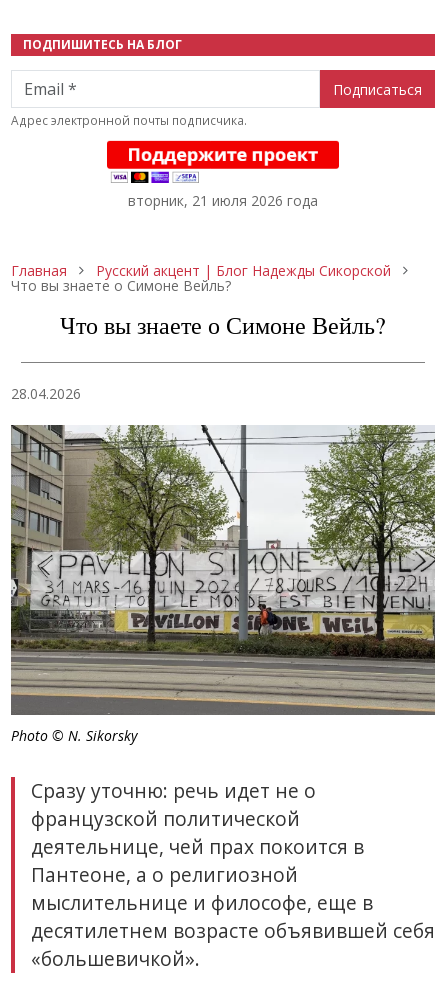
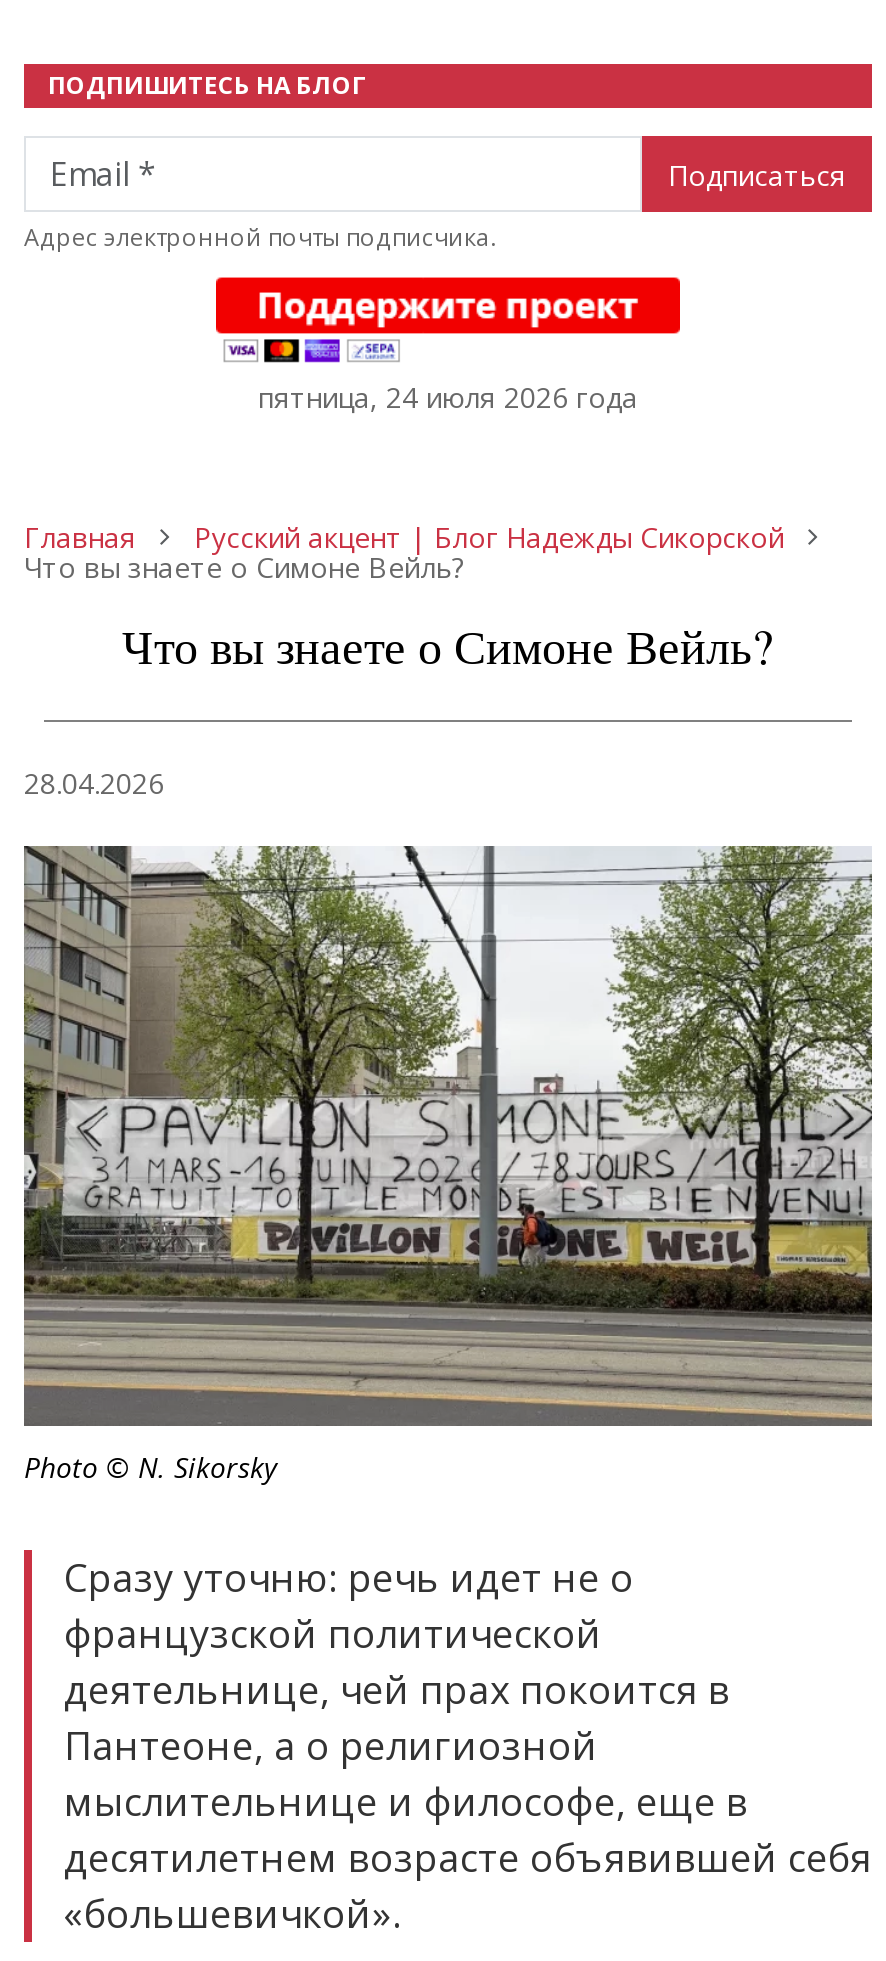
[128,191,318,210] вторник, 21 июля 2026 года -> [258,378,638,416] пятница, 24 июля 2026 года

